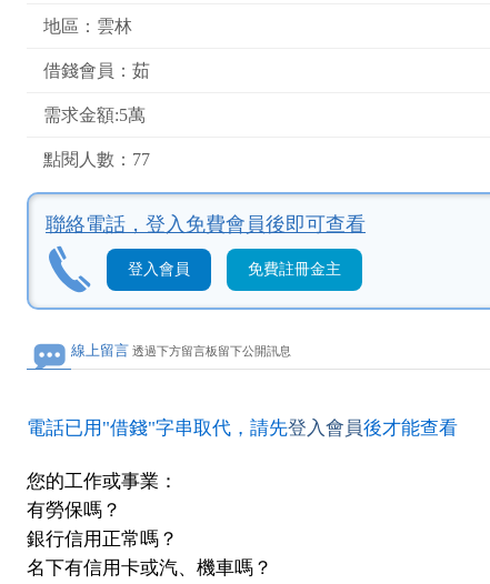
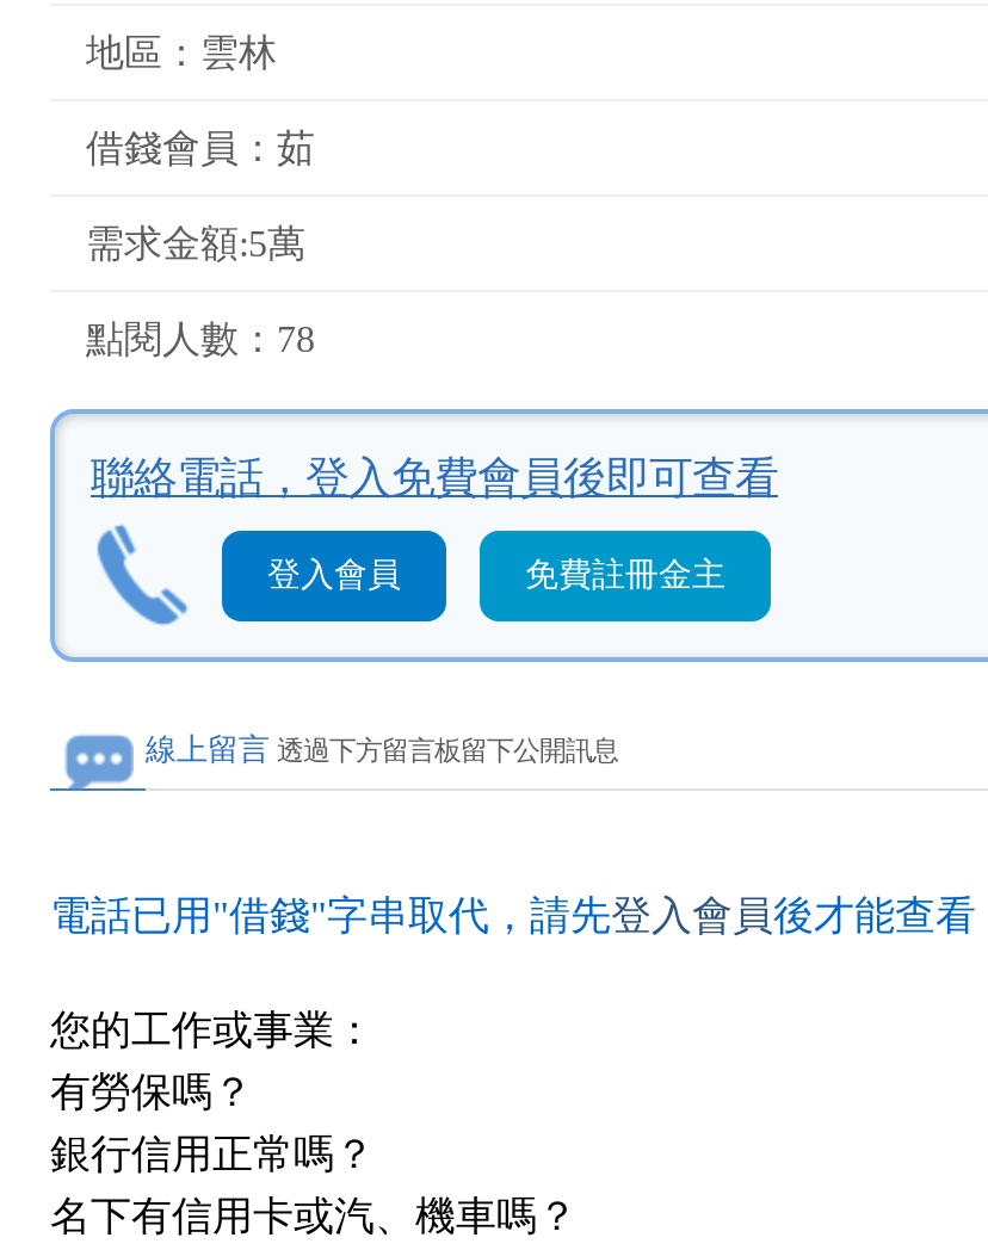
[43,150,150,169] 點閱人數：77 -> [86,318,315,359] 點閱人數：78

